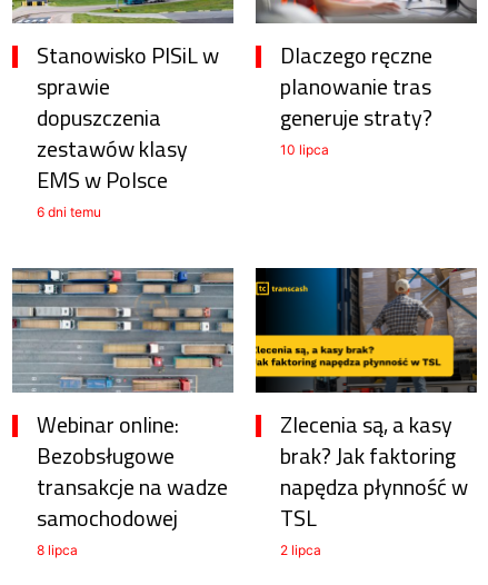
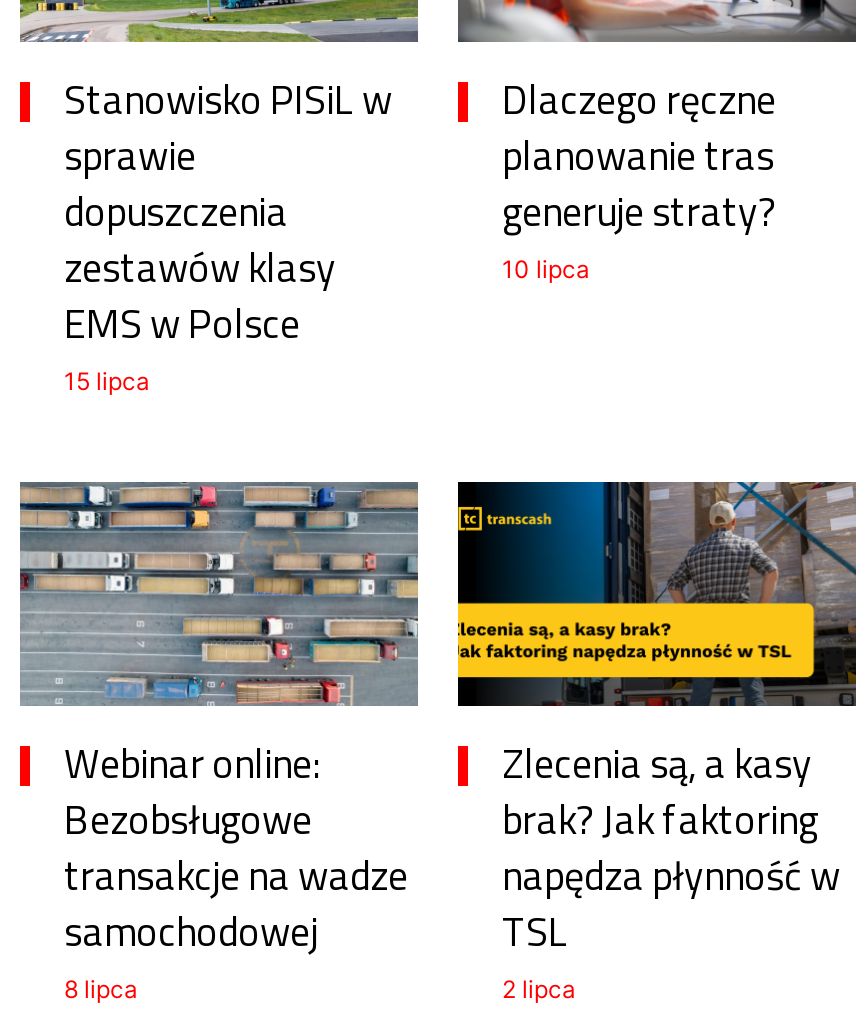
[37,203,101,220] 6 dni temu -> [64,366,150,396] 15 lipca

